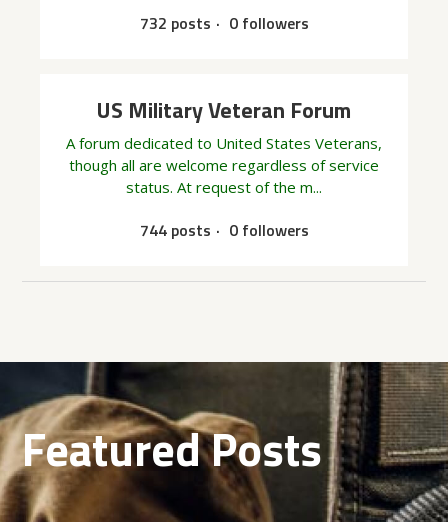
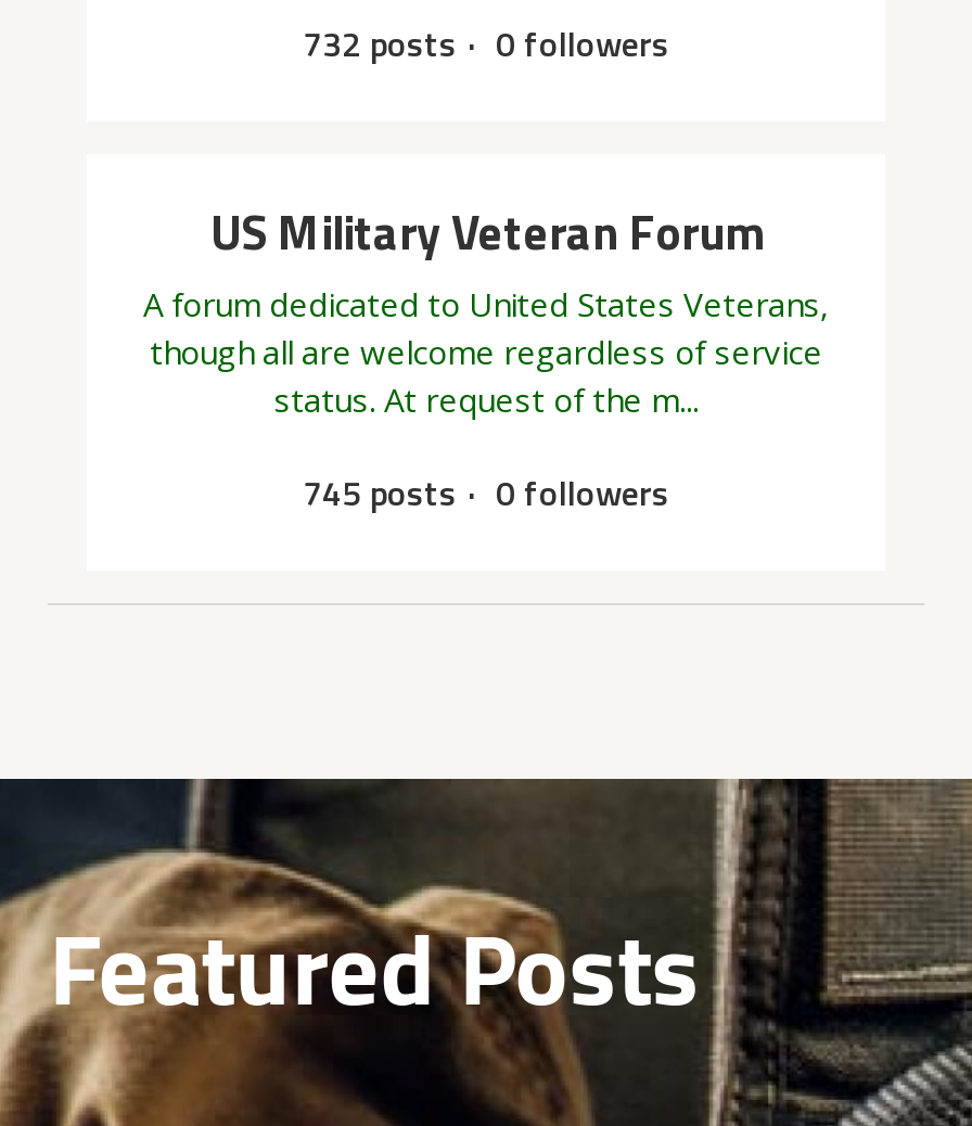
[139,218,308,242] 744 posts 0 followers -> [303,466,669,519] 745 posts 0 followers

